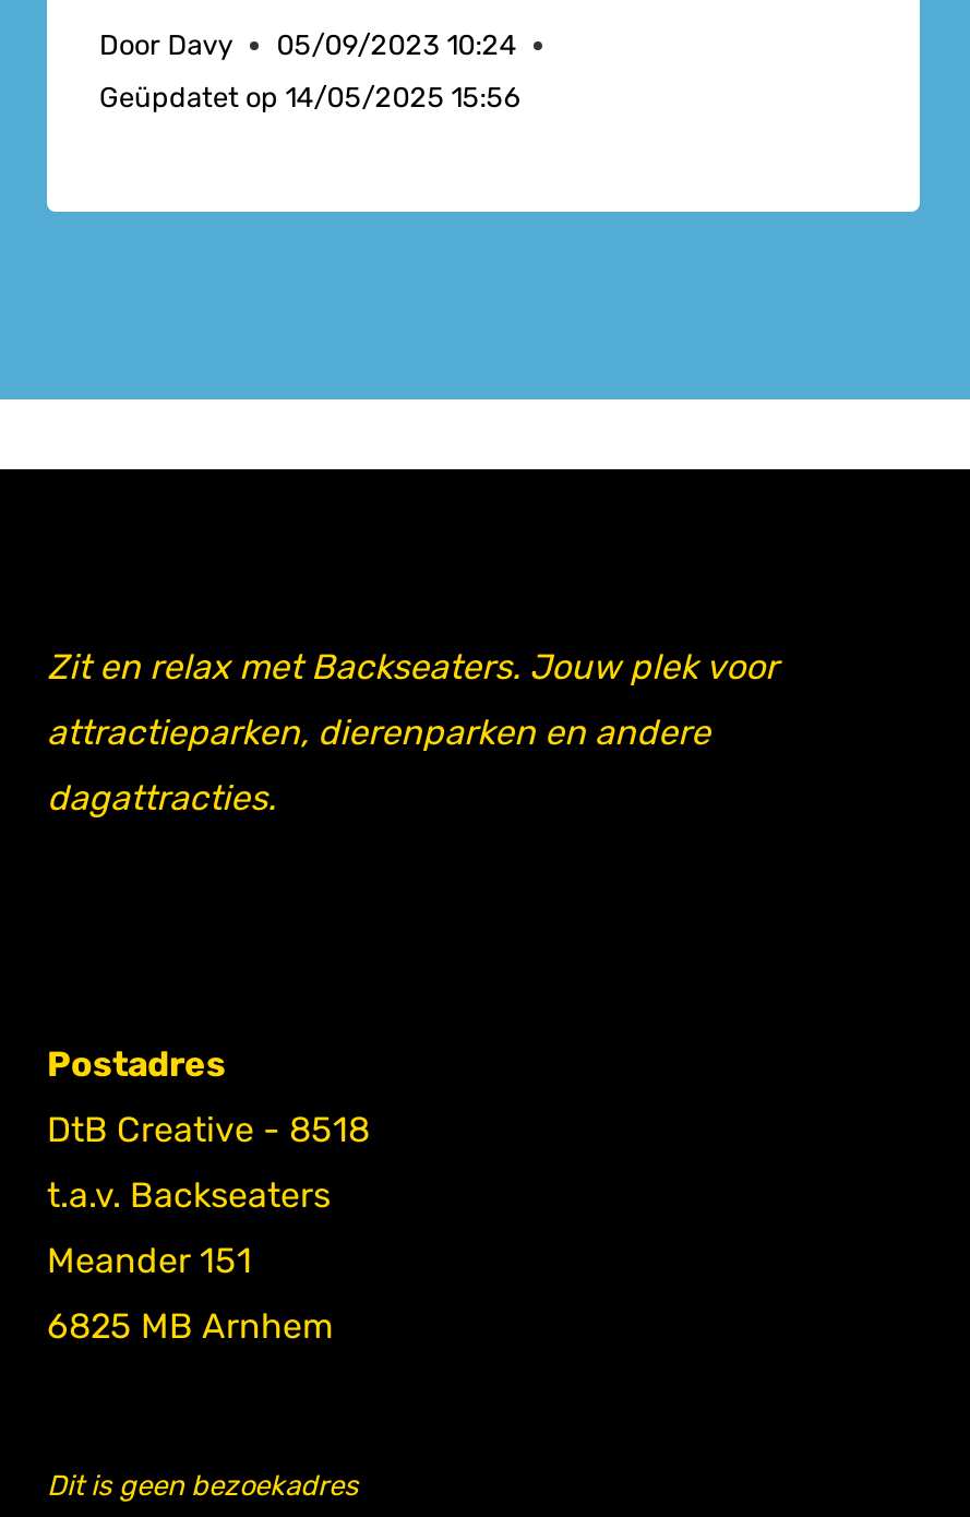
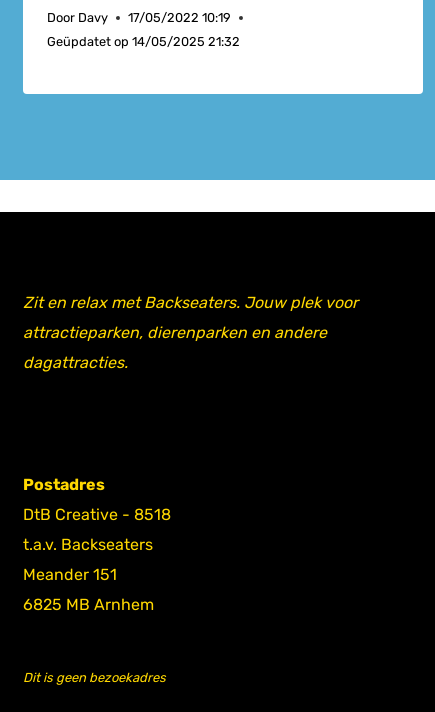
[99,29,517,62] Door Davy 05/09/2023 10:24 -> [47,10,231,25] Door Davy 17/05/2022 10:19
[99,81,521,114] Geüpdatet op 14/05/2025 15:56 -> [47,34,240,49] Geüpdatet op 14/05/2025 21:32

